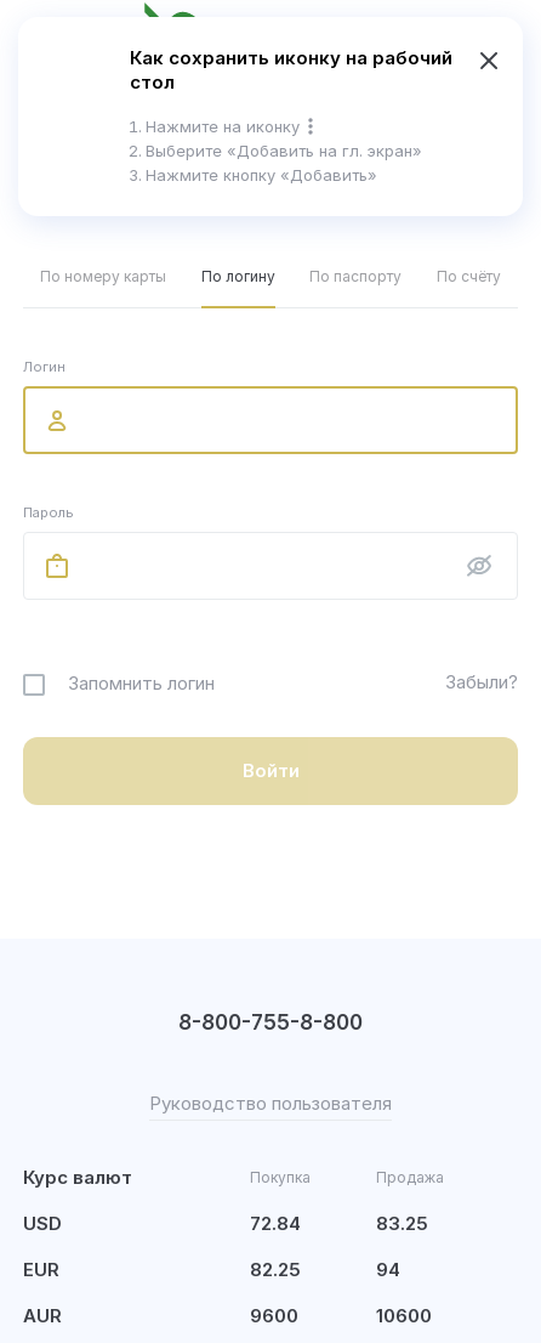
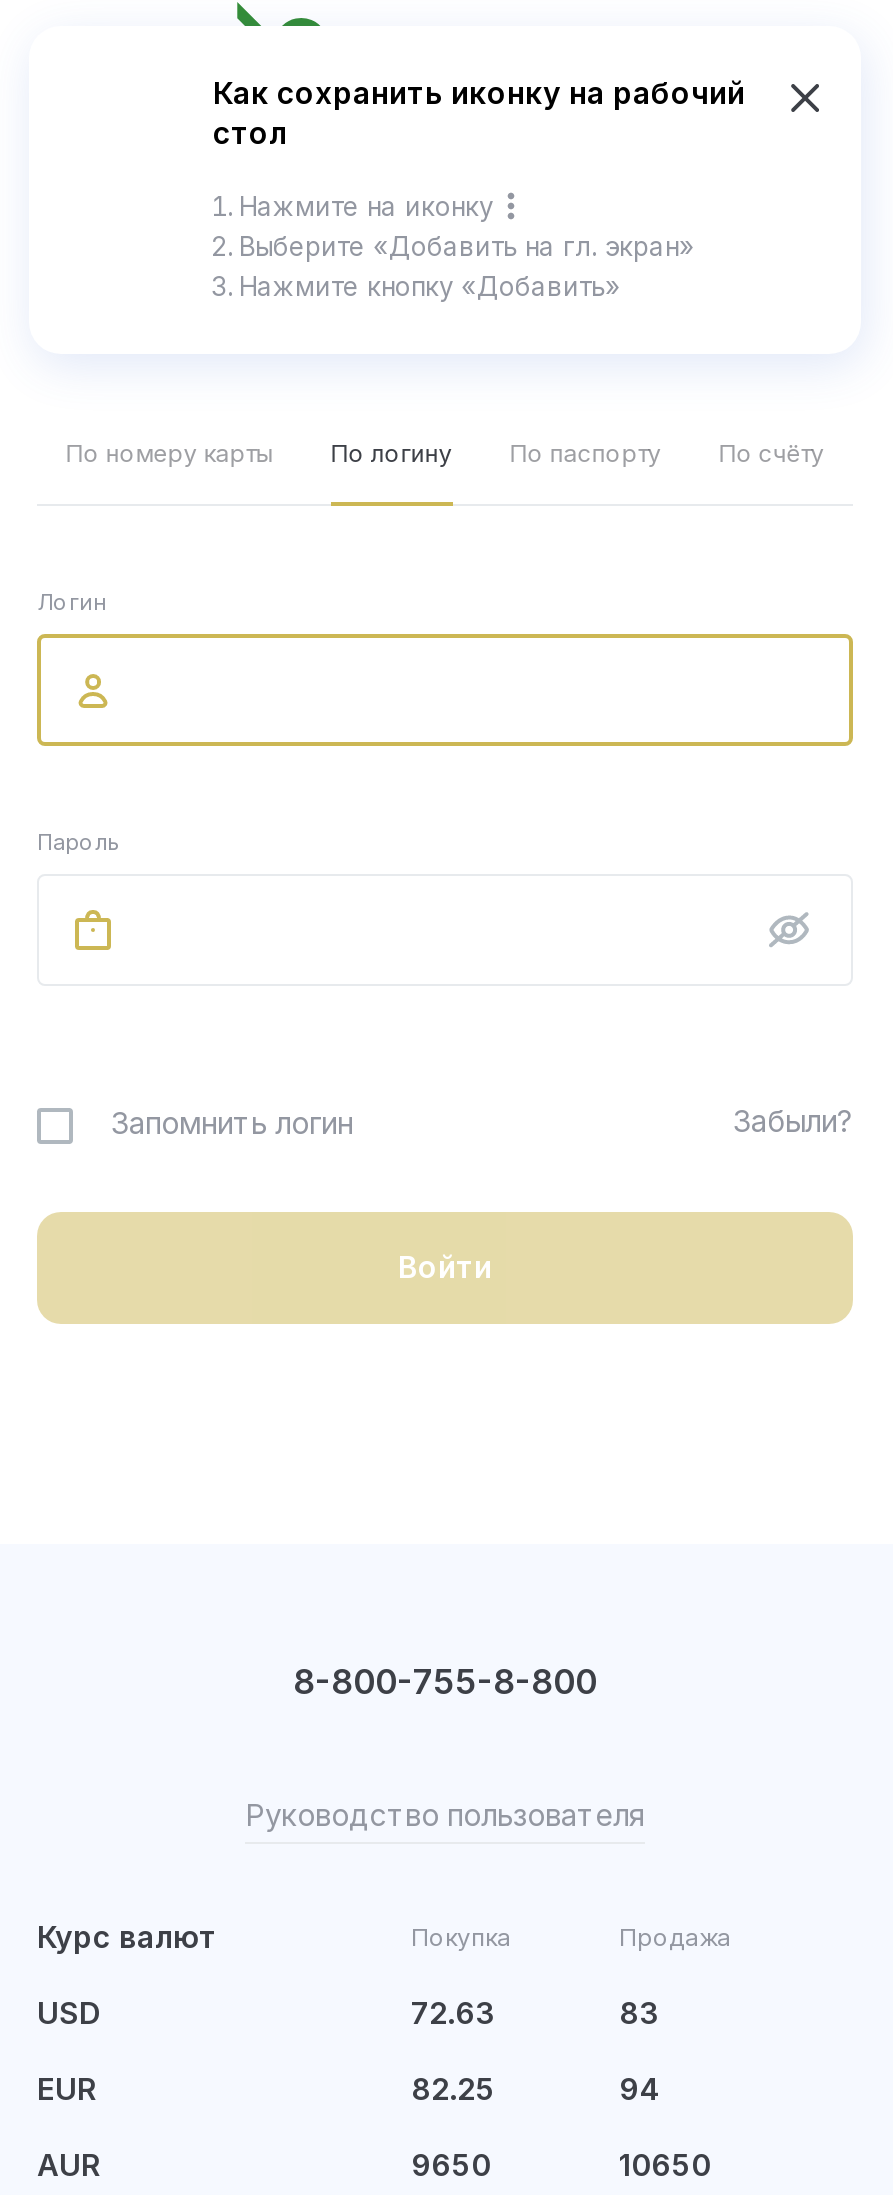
[250,1212,301,1235] 72.84 -> [411,1994,495,2032] 72.63
[376,1212,428,1235] 83.25 -> [619,1994,659,2032] 83
[250,1304,298,1327] 9600 -> [411,2146,491,2184] 9650
[376,1304,432,1327] 10600 -> [619,2146,711,2184] 10650

